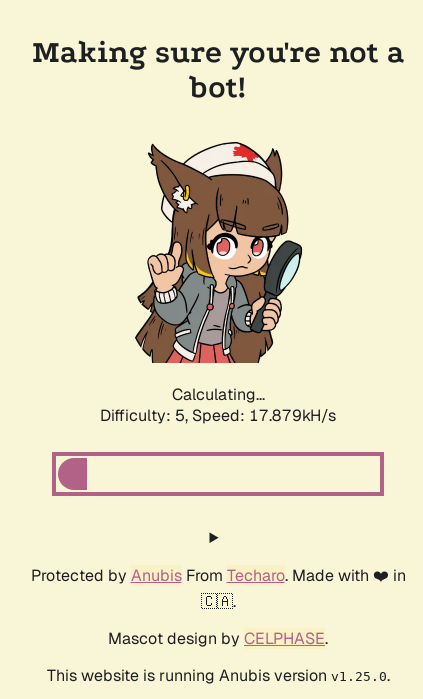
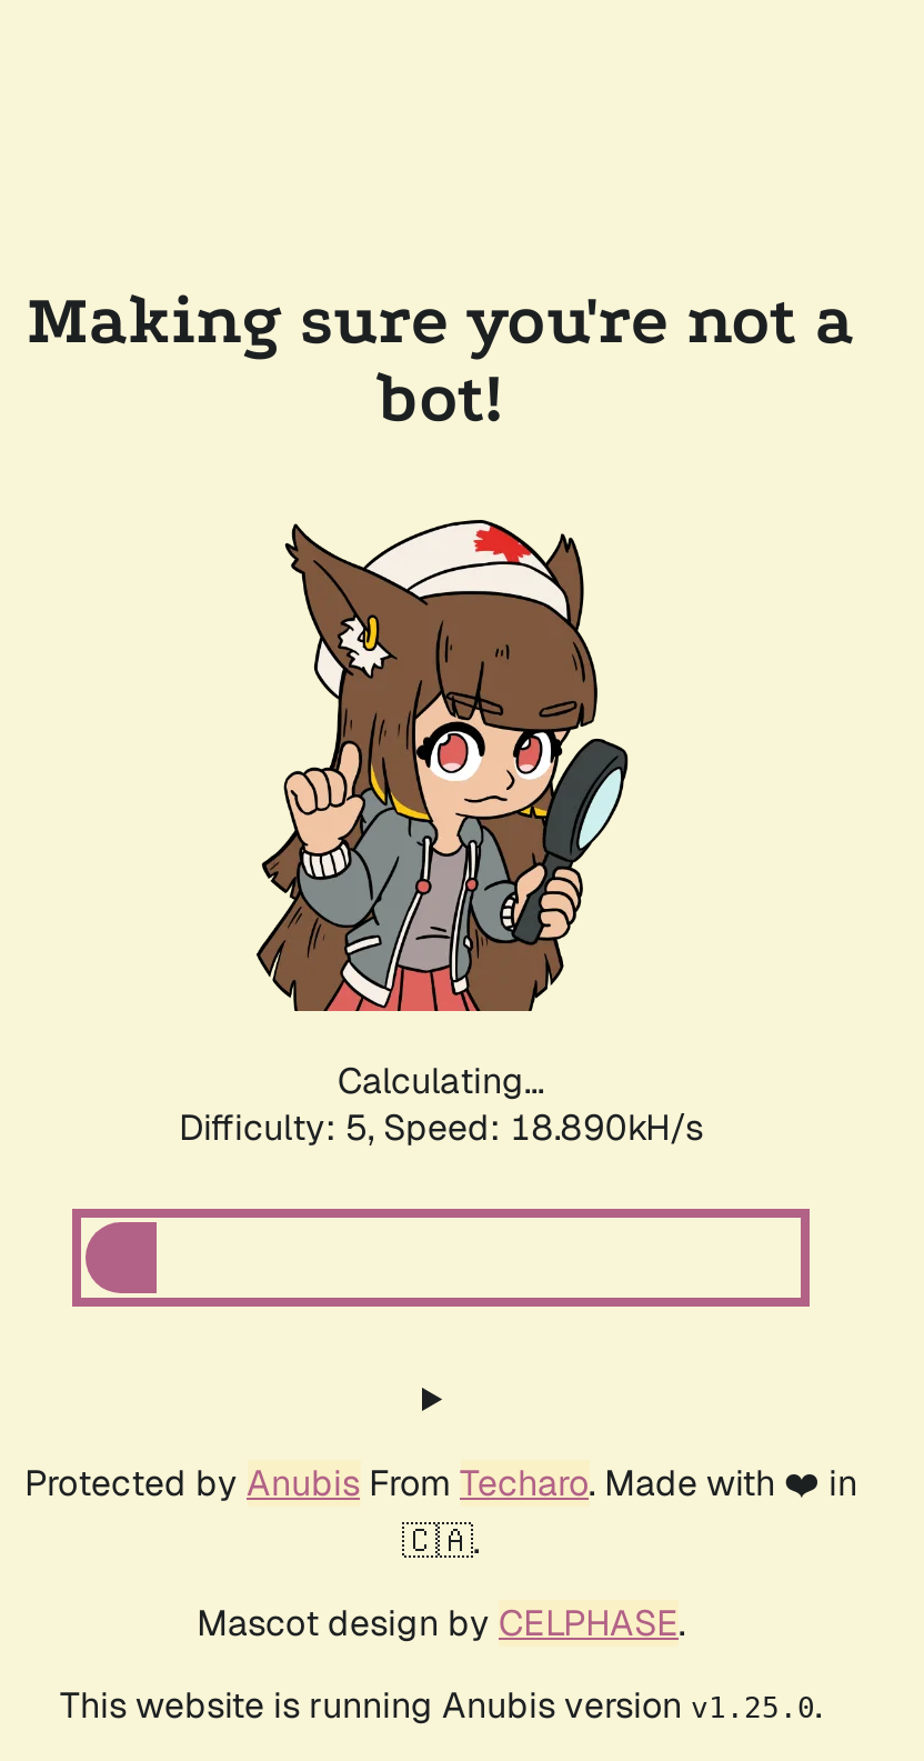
[100,405,336,426] Difficulty: 5, Speed: 17.879kH/s -> [179,1104,703,1151] Difficulty: 5, Speed: 18.890kH/s

